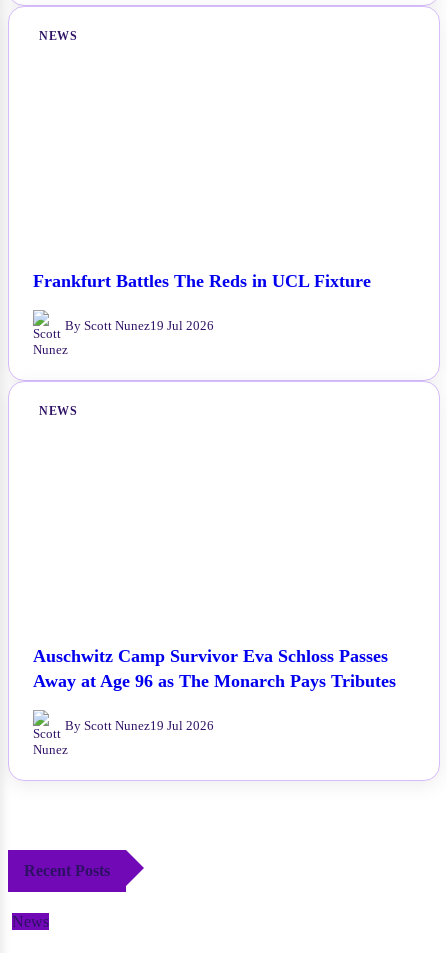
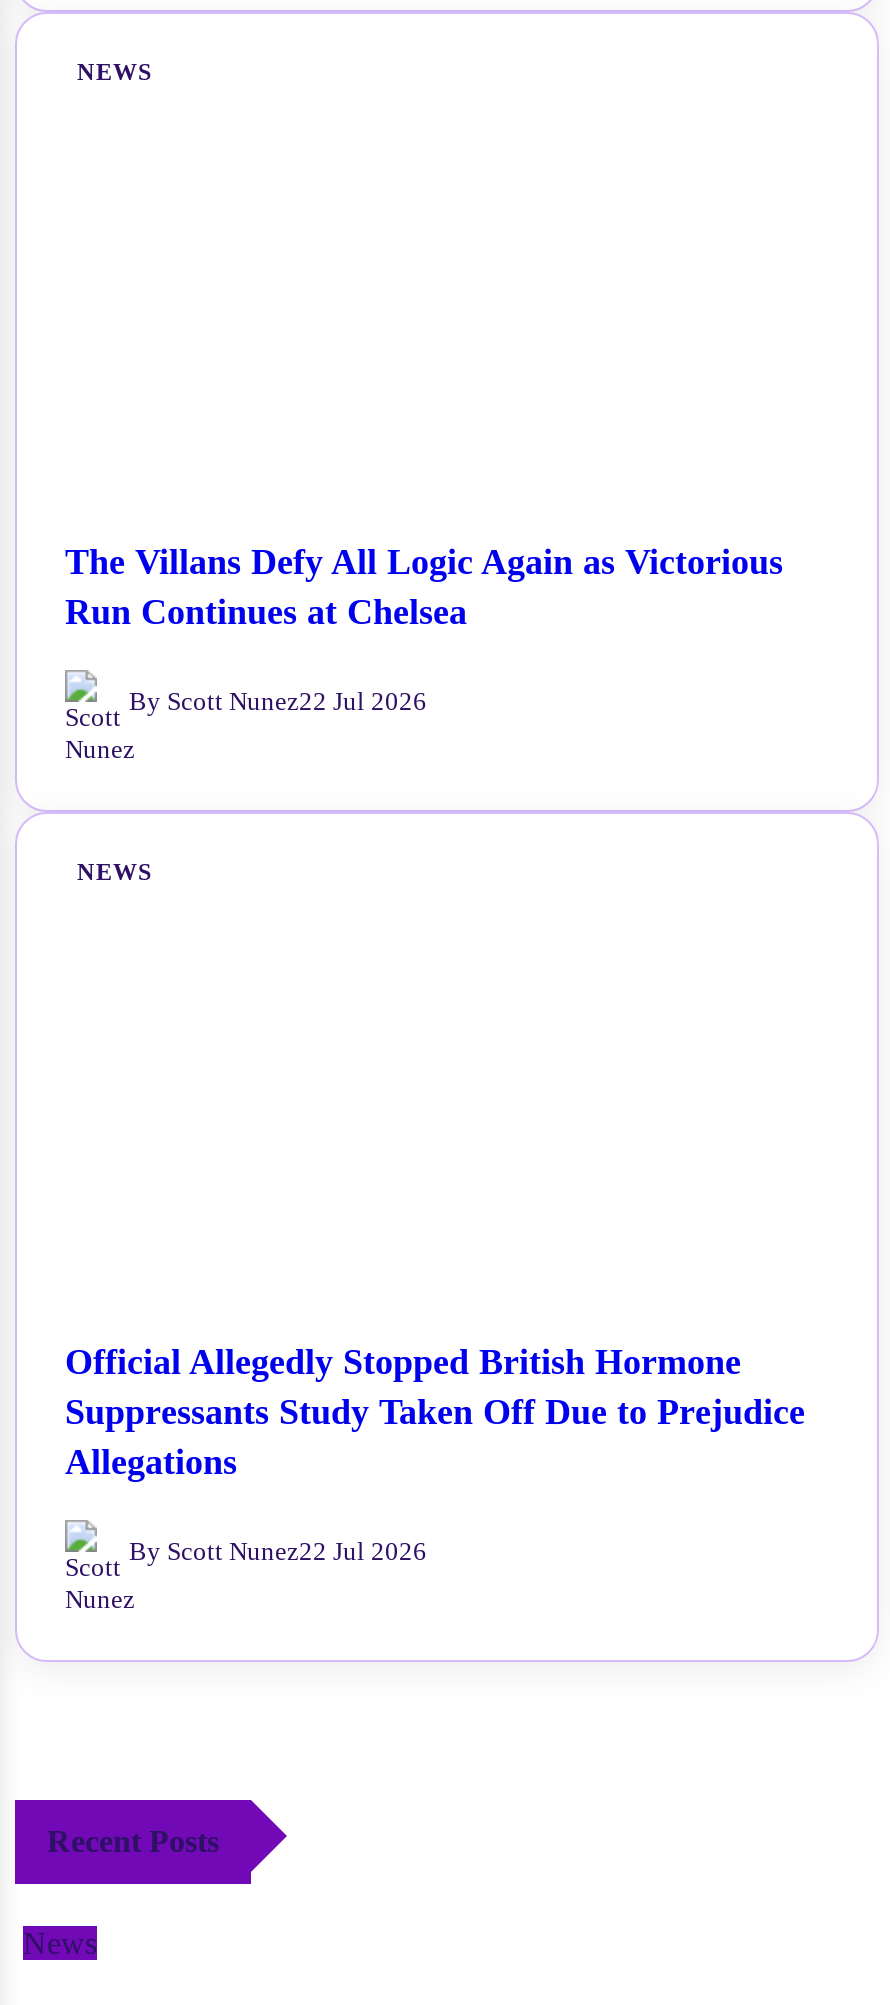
[33,271,371,291] Frankfurt Battles The Reds in UCL Fixture -> [65,542,783,632] The Villans Defy All Logic Again as Victorious | Run Continues at Chelsea
[65,318,214,333] By Scott Nunez19 Jul 2026 -> [129,686,427,716] By Scott Nunez22 Jul 2026
[33,646,396,691] Auschwitz Camp Survivor Eva Schloss Passes | Away at Age 96 as The Monarch Pays Tributes -> [65,1342,805,1482] Official Allegedly Stopped British Hormone | Suppressants Study Taken Off Due to Prejudice | Allegations
[65,718,214,733] By Scott Nunez19 Jul 2026 -> [129,1536,427,1566] By Scott Nunez22 Jul 2026

